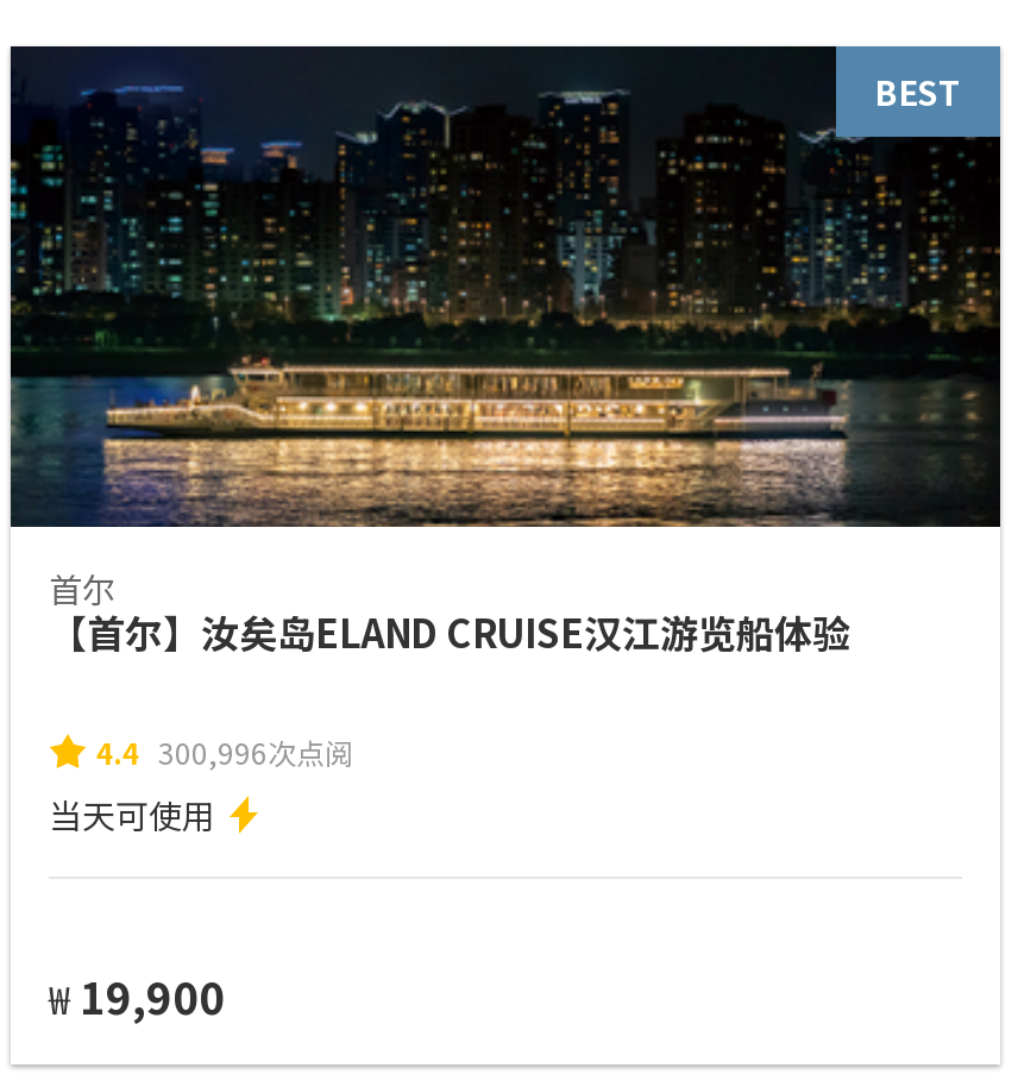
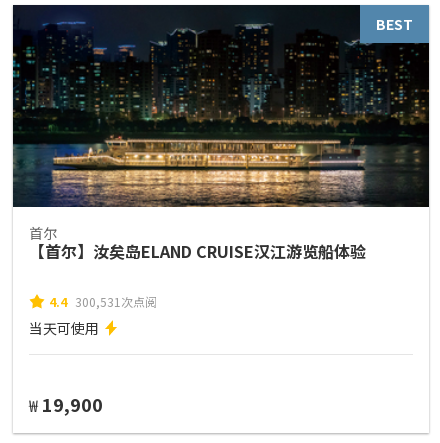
[96,731,353,771] 4.4 300,996次点阅 -> [49,293,157,310] 4.4 300,531次点阅

